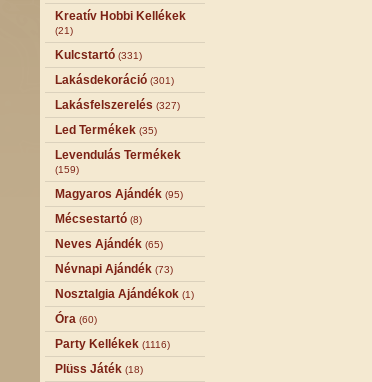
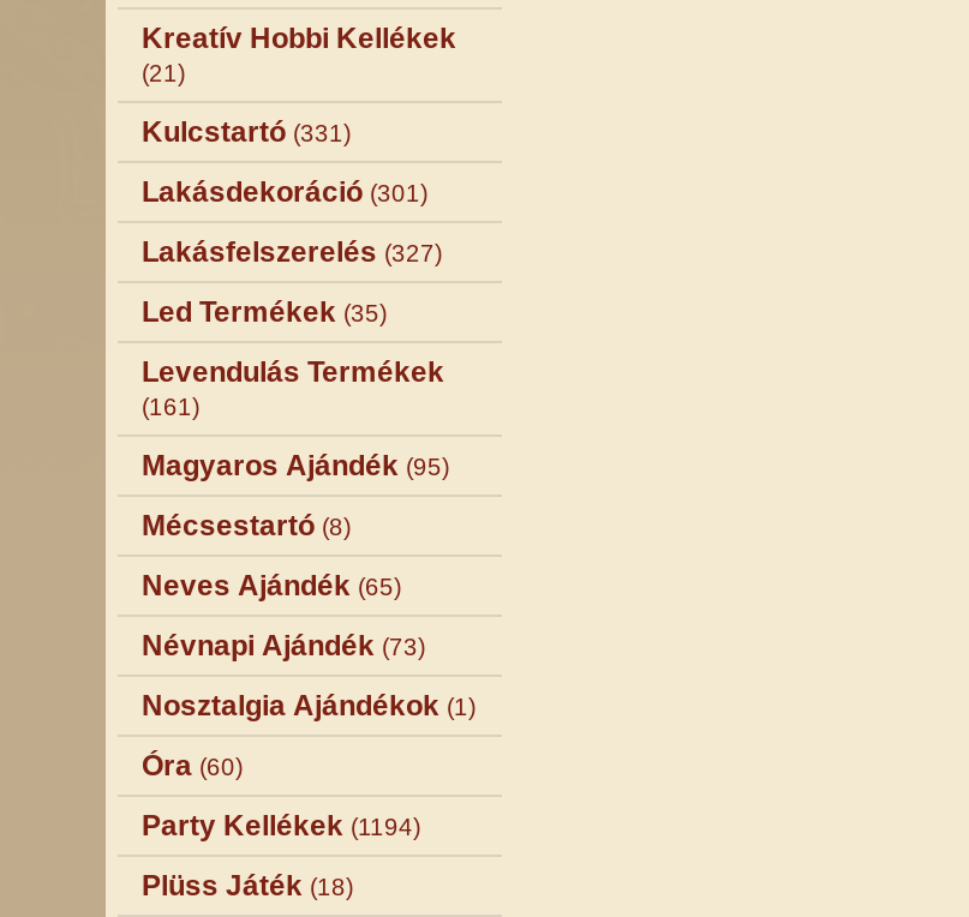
[55,164,79,175] (159) -> [142,394,199,420] (161)
[55,337,170,351] Party Kellékek (1116) -> [142,809,420,843] Party Kellékek (1194)

